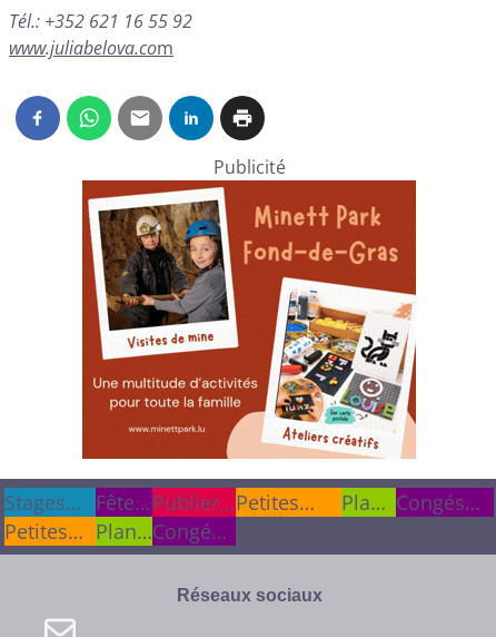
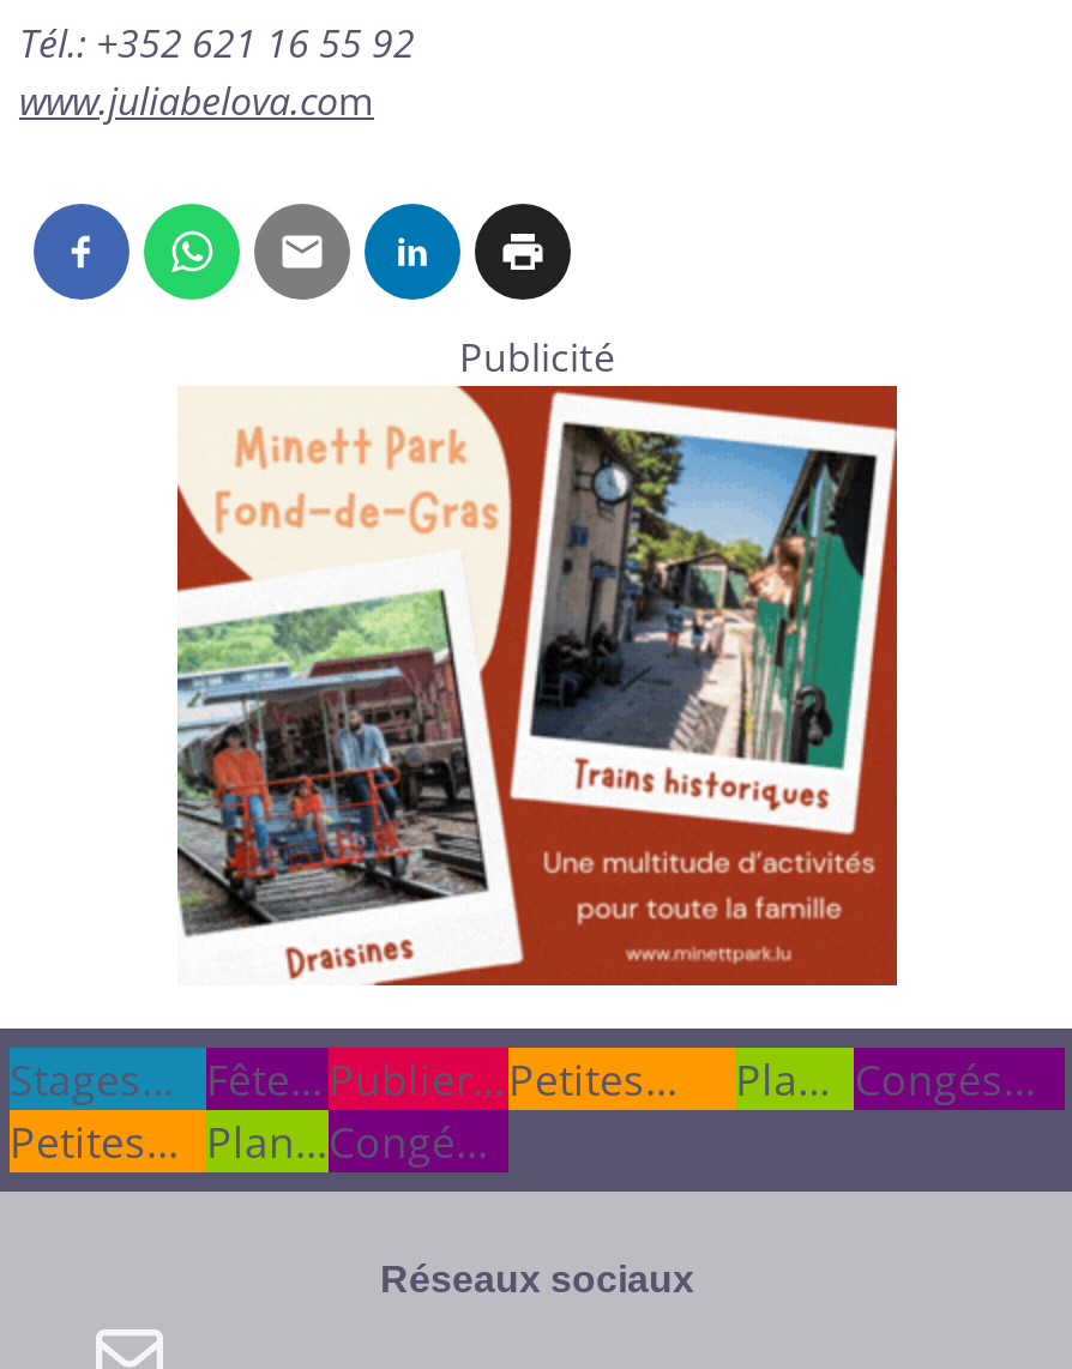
[81,179,416,460] [image] -> [175,386,899,988] [image]

